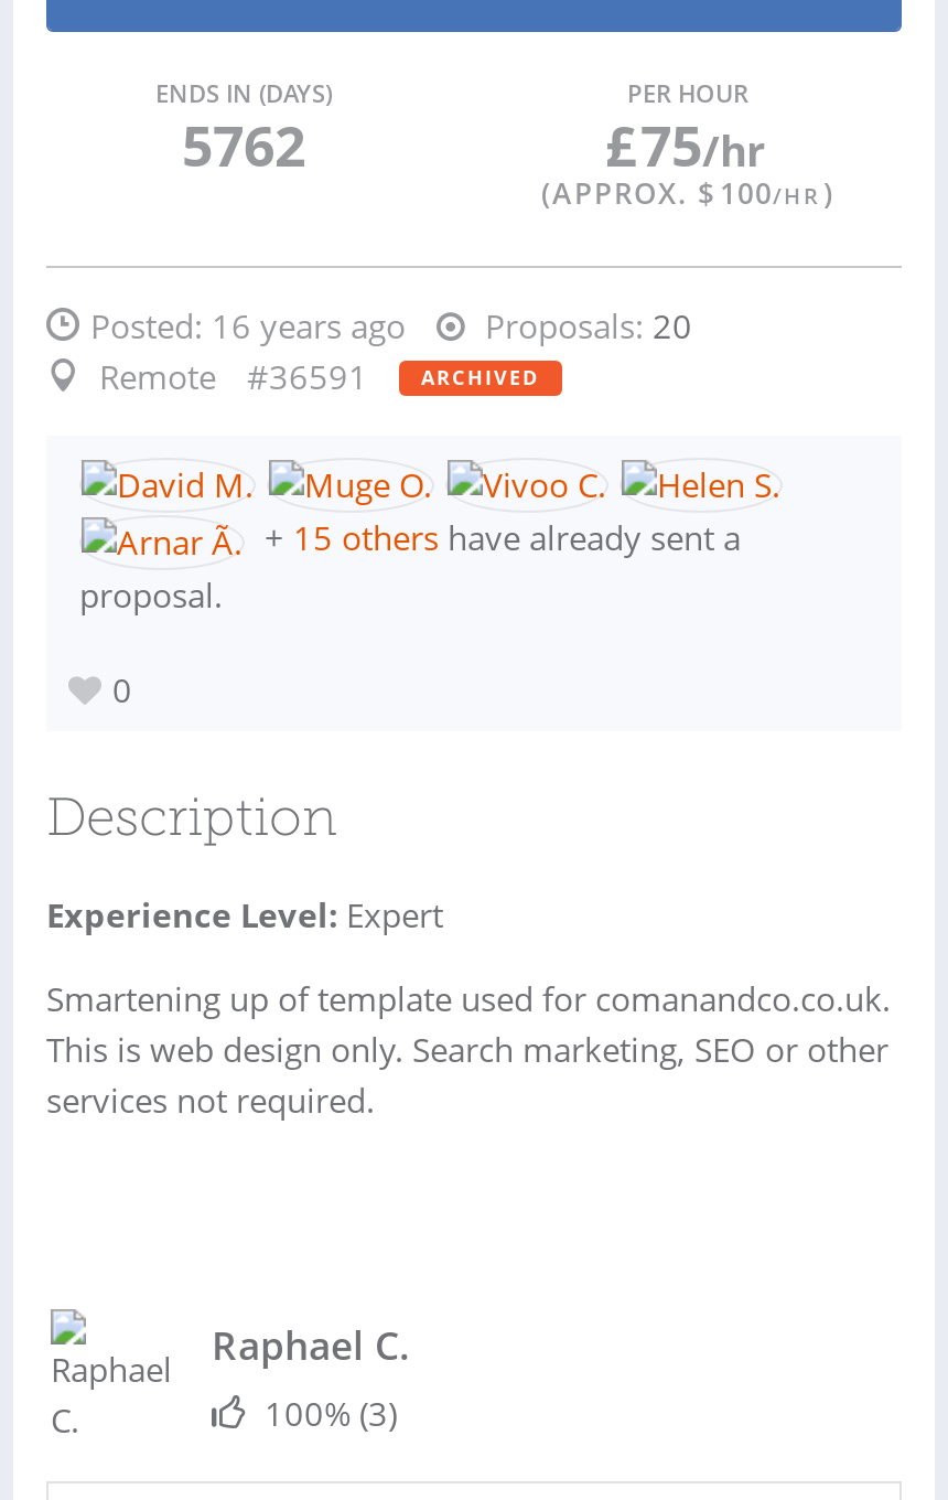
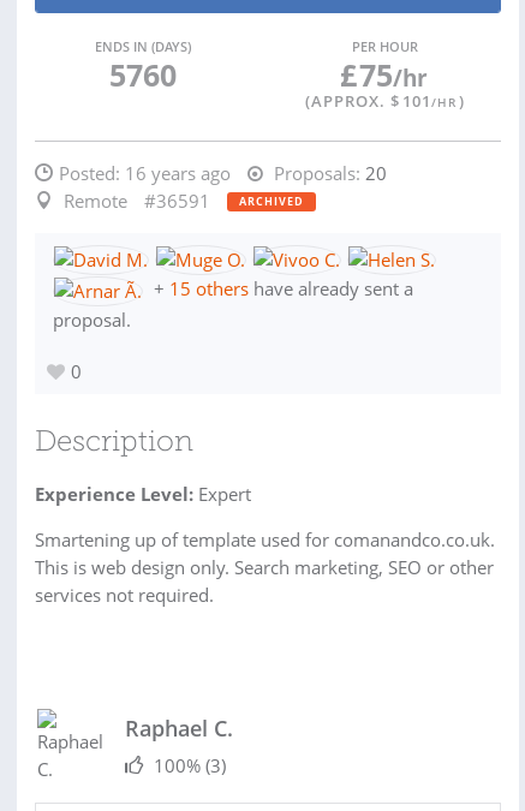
[182,107,305,182] 5762 -> [109,54,176,95] 5760
[541,173,834,213] (APPROX. $ 100/HR ) -> [305,90,464,112] (APPROX. $ 101/HR )

